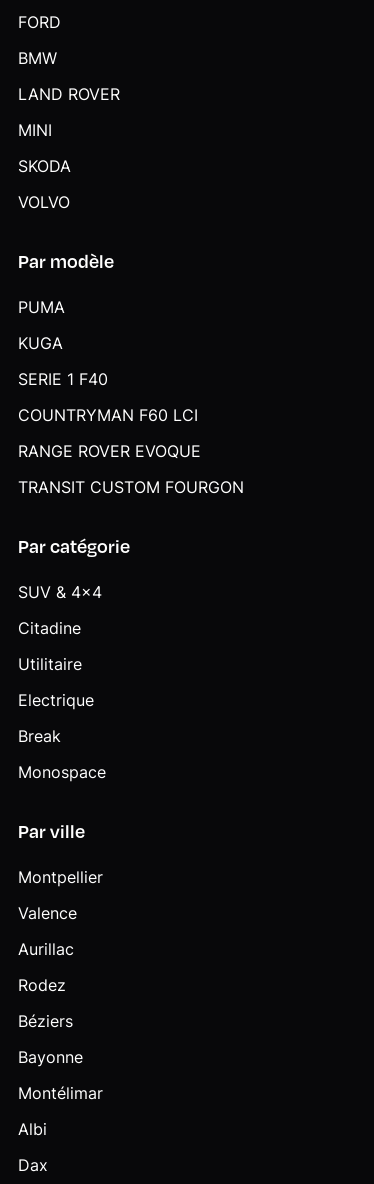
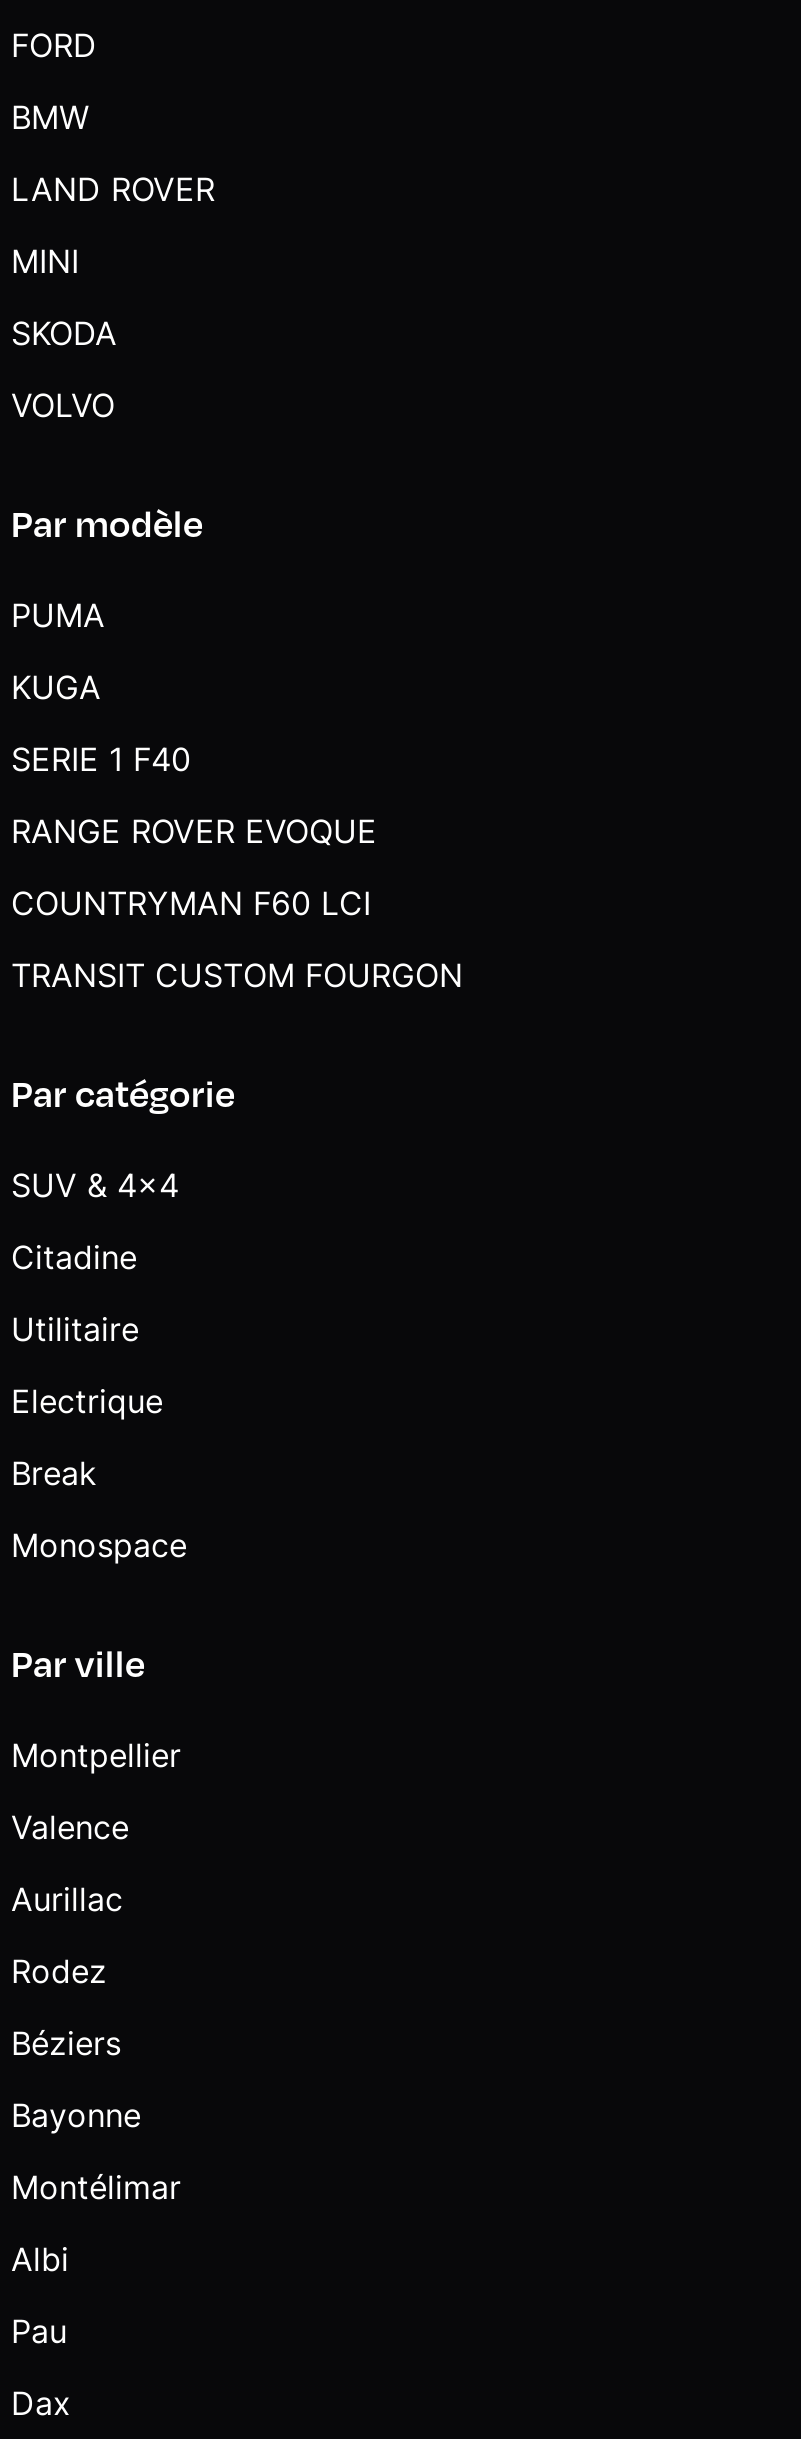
moved [18,441,201,461] -> [11,812,377,852]: RANGE ROVER EVOQUE
none -> [11,2312,67,2352] Pau

